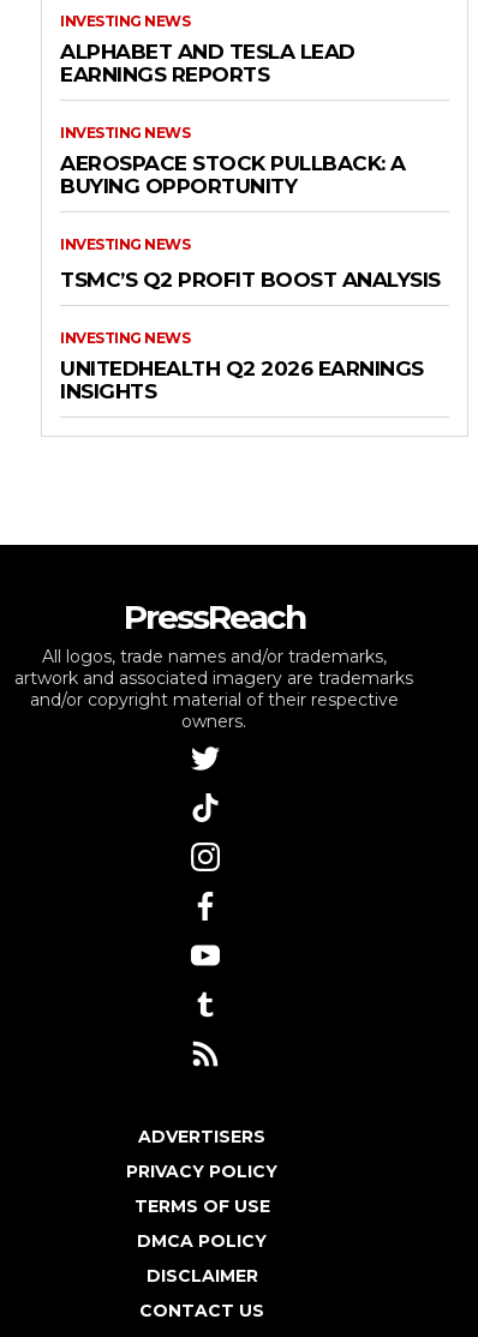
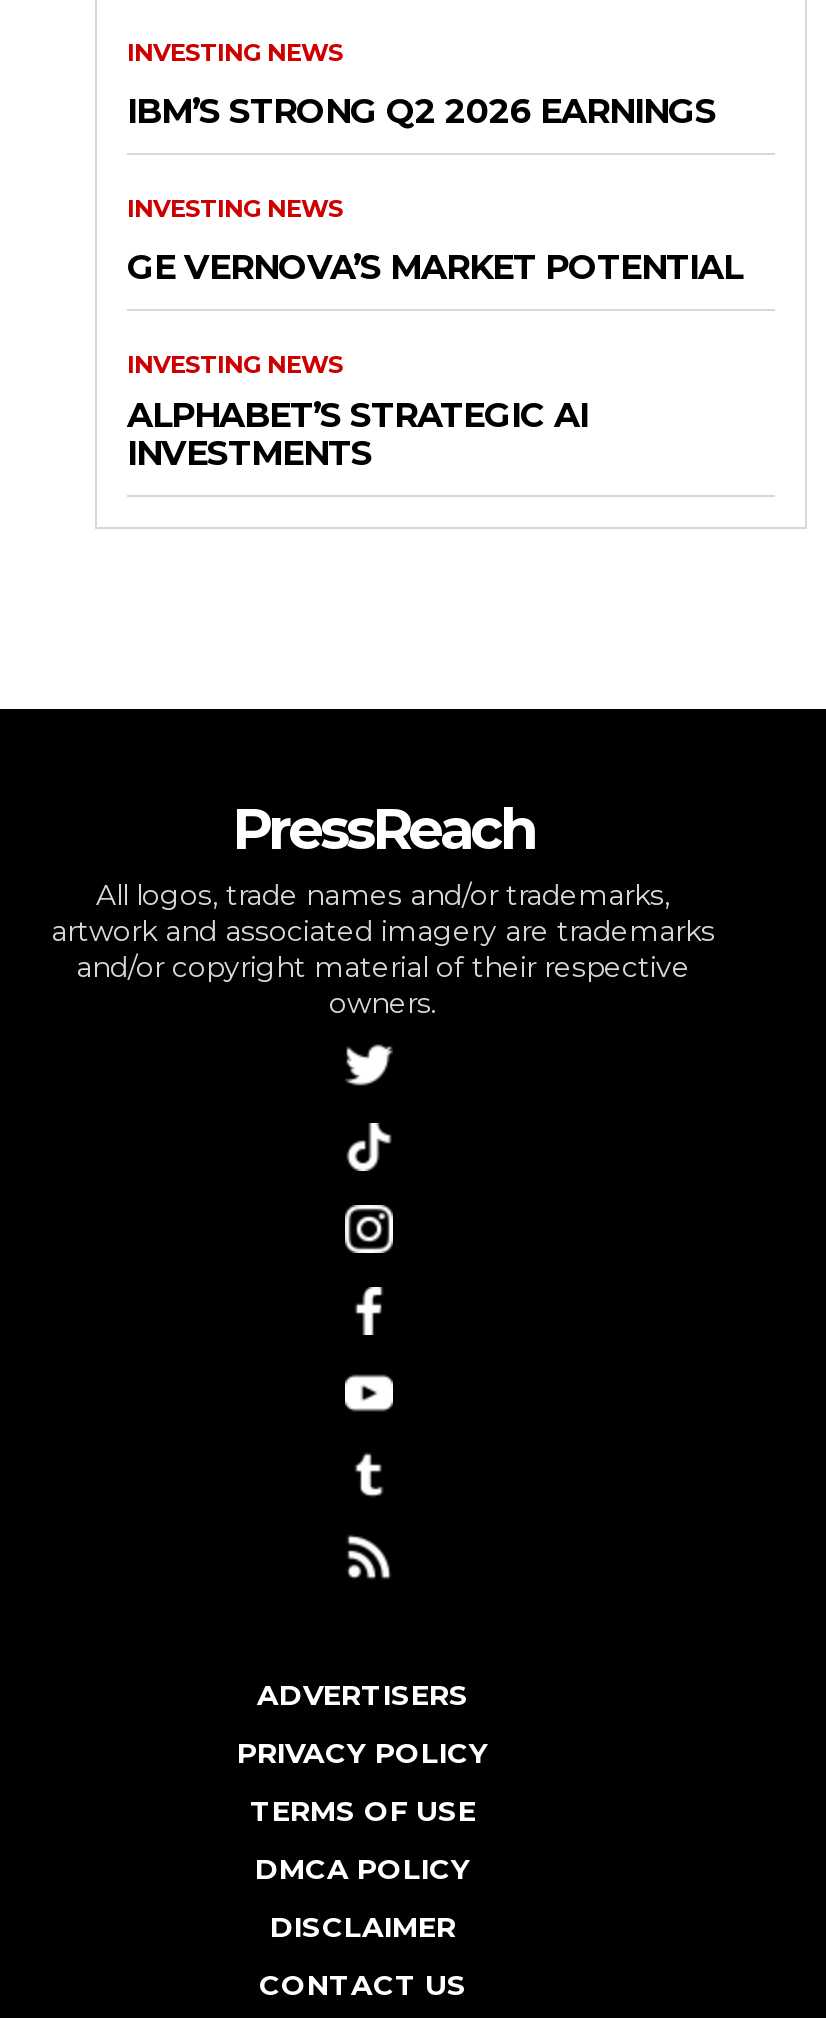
[60,40,355,86] ALPHABET AND TESLA LEAD | EARNINGS REPORTS -> [127,91,716,131] IBM’S STRONG Q2 2026 EARNINGS
[60,151,405,198] AEROSPACE STOCK PULLBACK: A | BUYING OPPORTUNITY -> [127,247,742,287] GE VERNOVA’S MARKET POTENTIAL
[60,268,440,403] TSMC’S Q2 PROFIT BOOST ANALYSIS | INVESTING NEWS | UNITEDHEALTH Q2 2026 EARNINGS | INSIGHTS -> [127,395,588,473] ALPHABET’S STRATEGIC AI | INVESTMENTS

